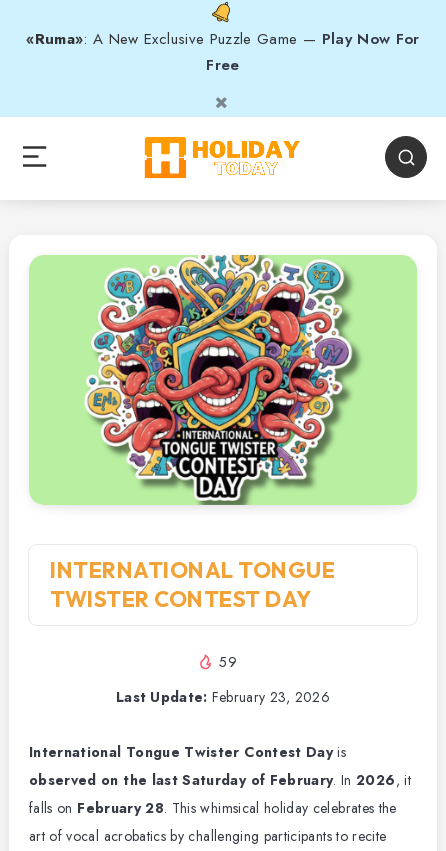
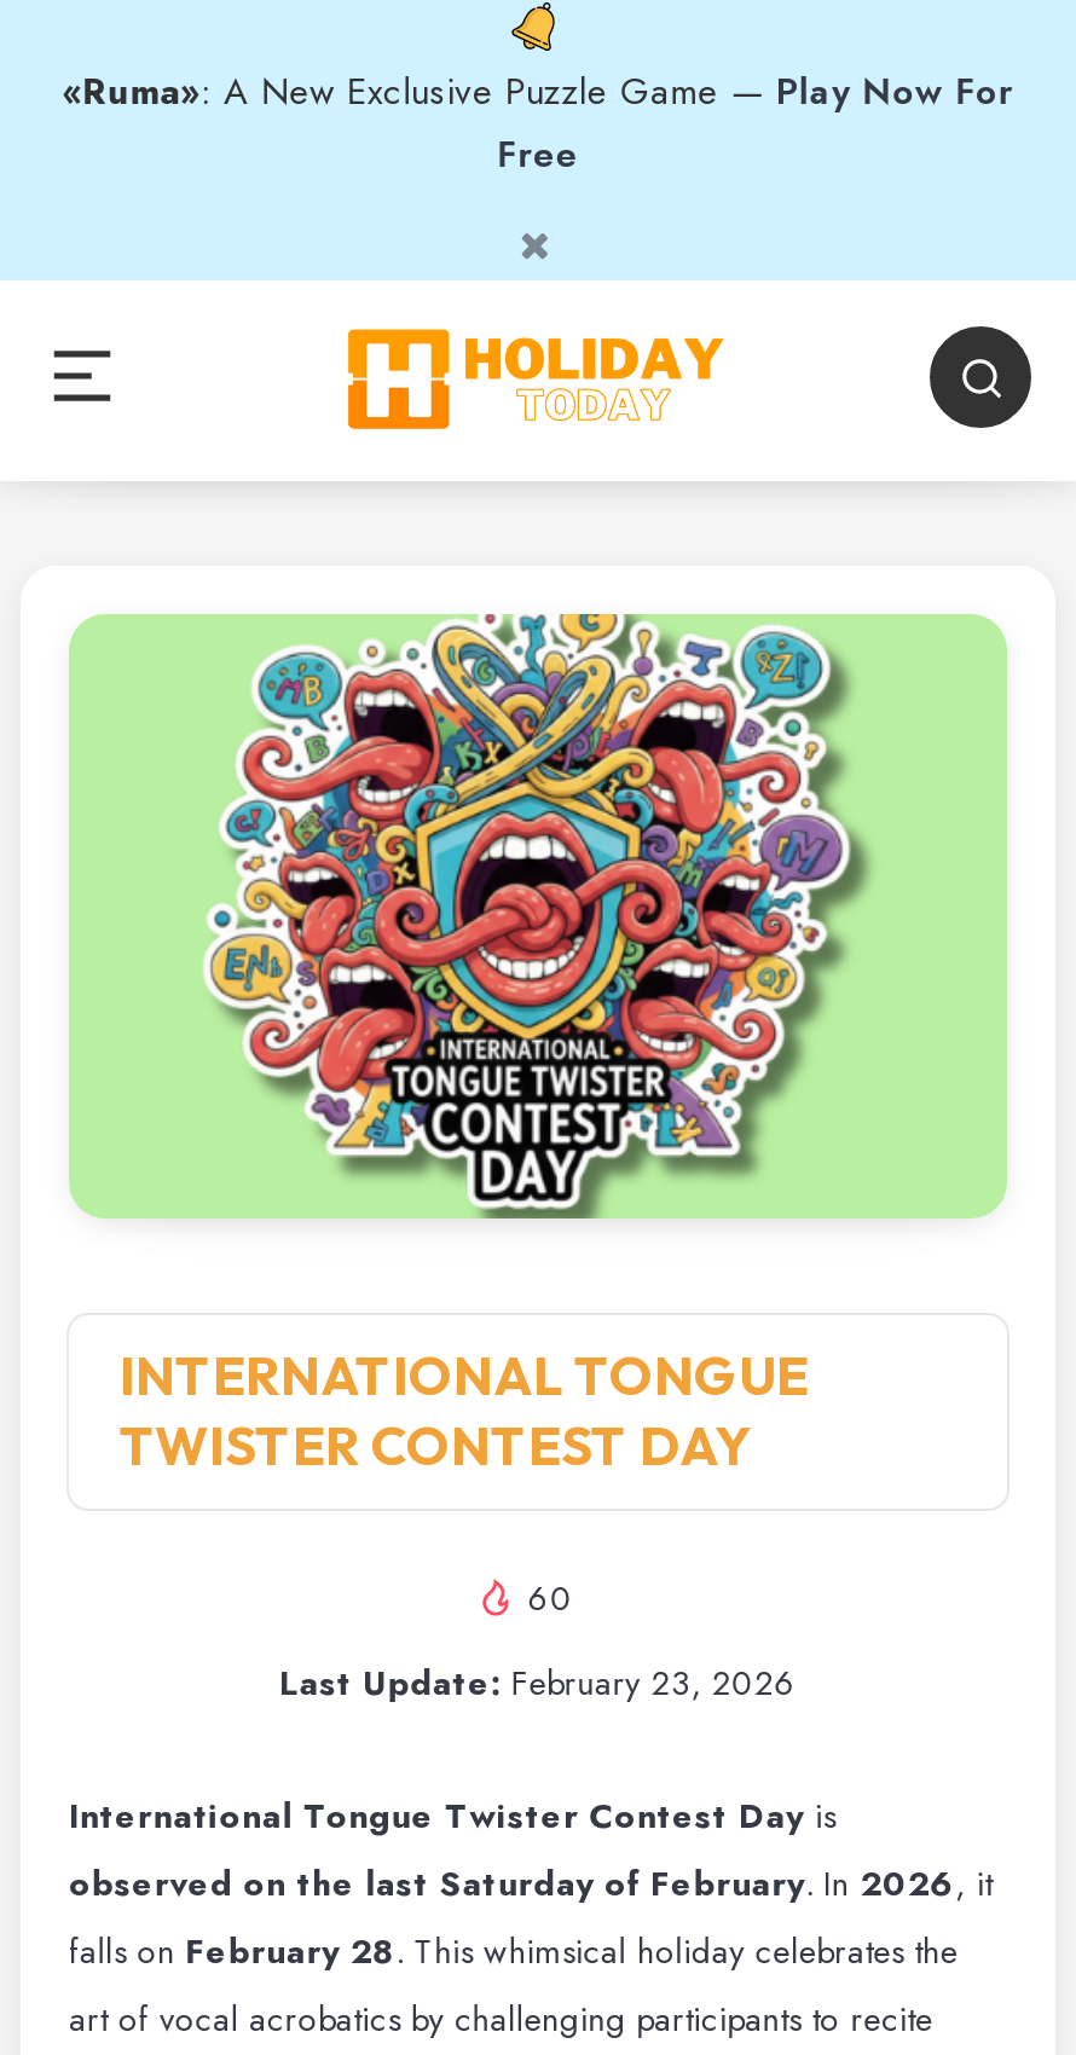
[215,652,237,672] 59 -> [517,1573,573,1621] 60

